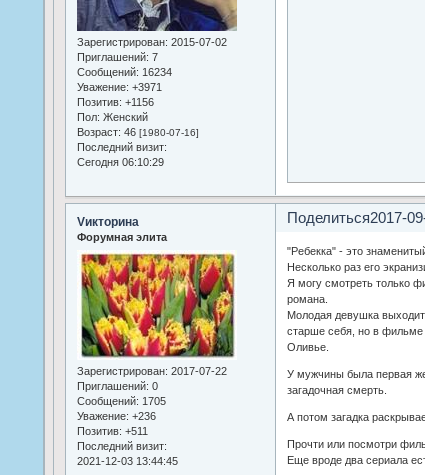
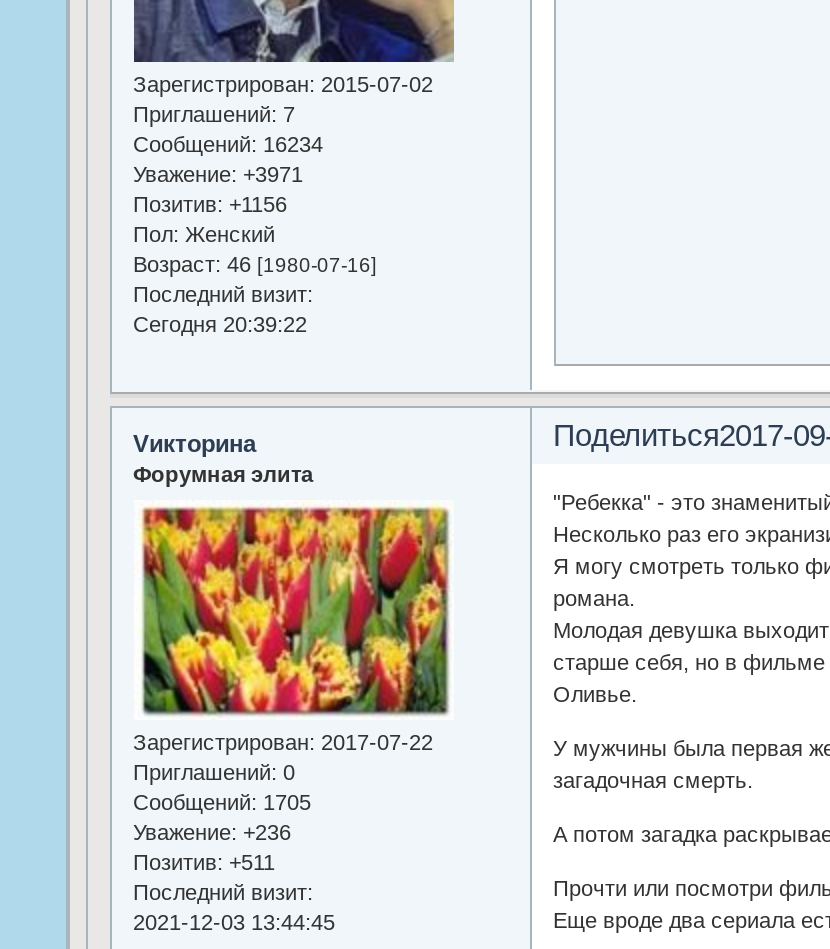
[76,156,163,168] Сегодня 06:10:29 -> [133,311,307,335] Сегодня 20:39:22

